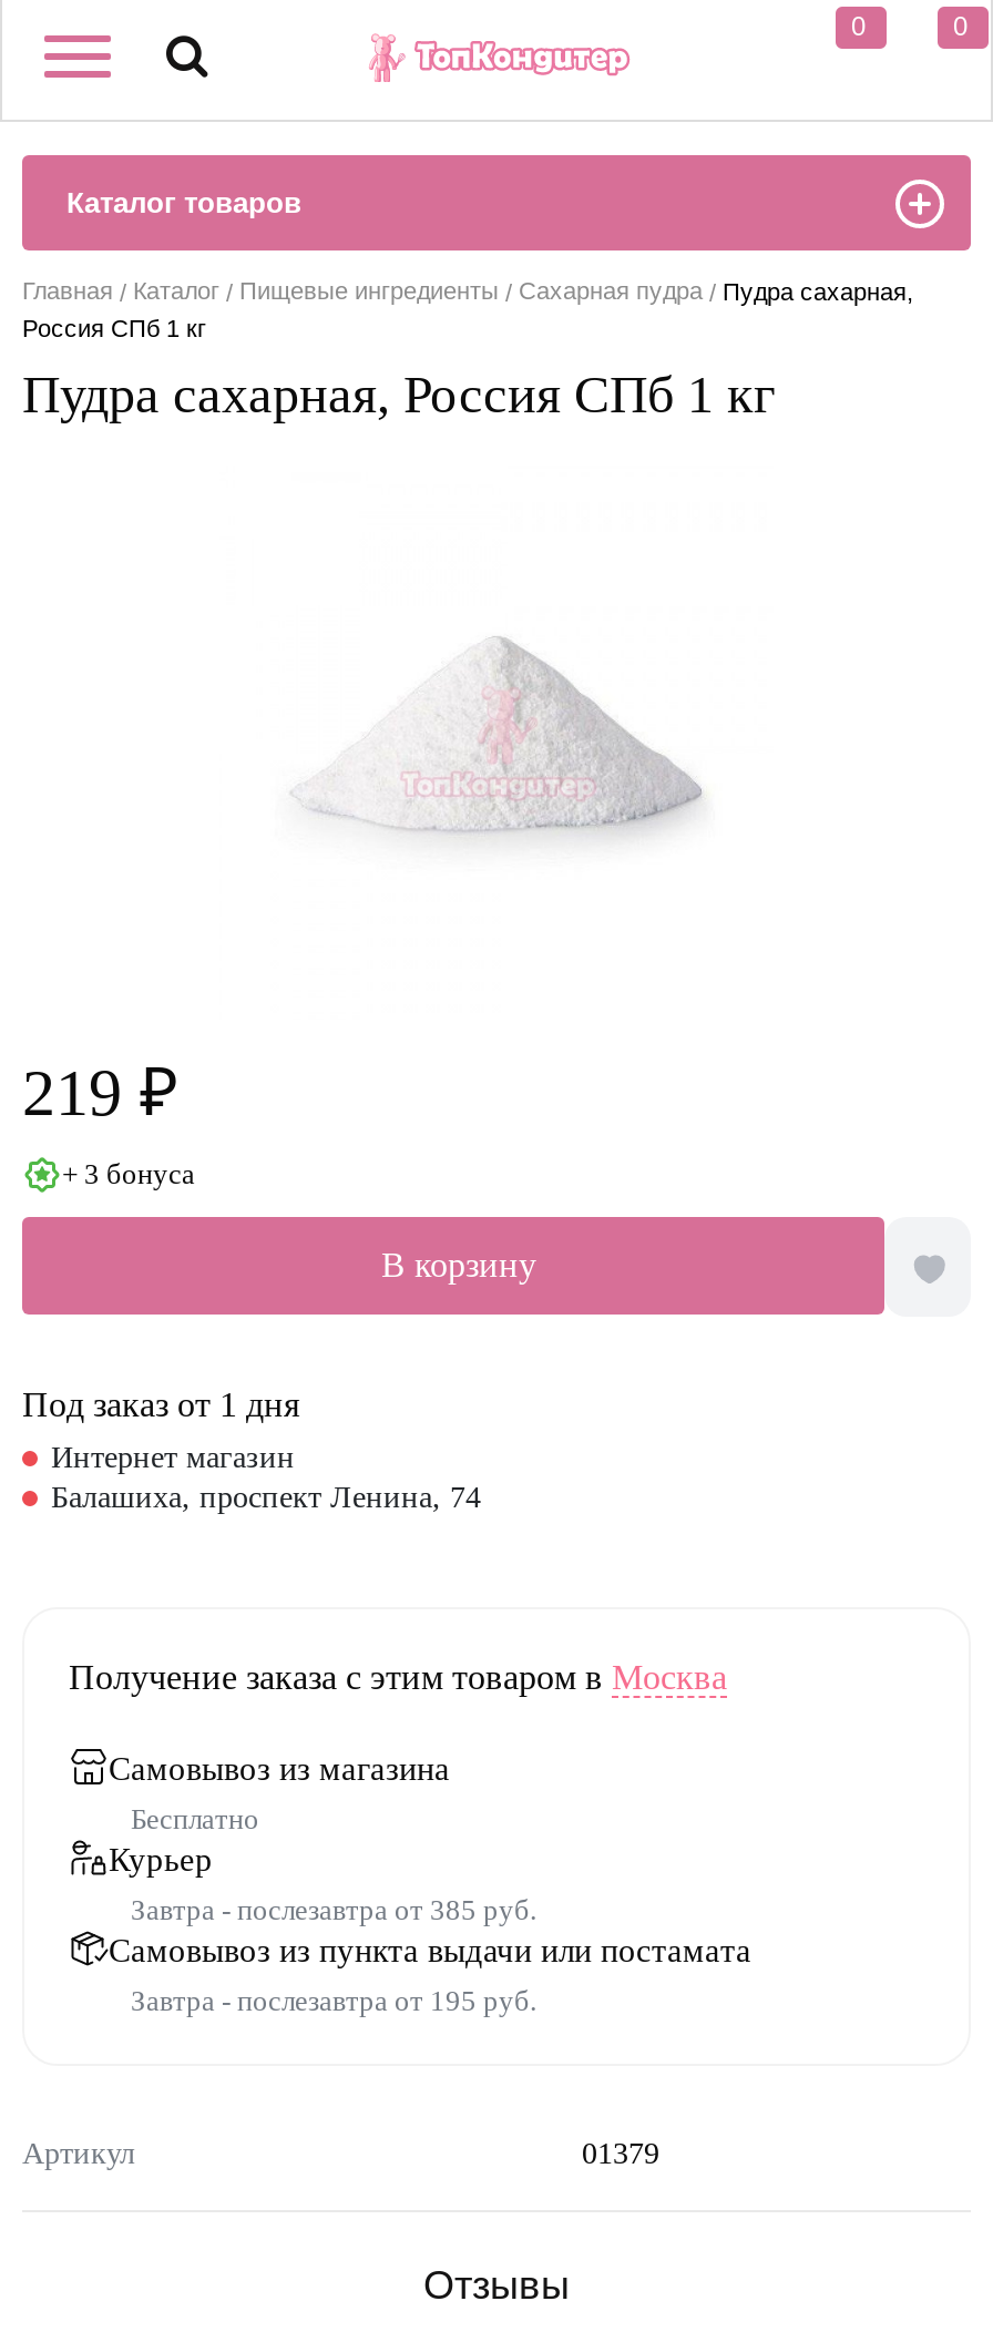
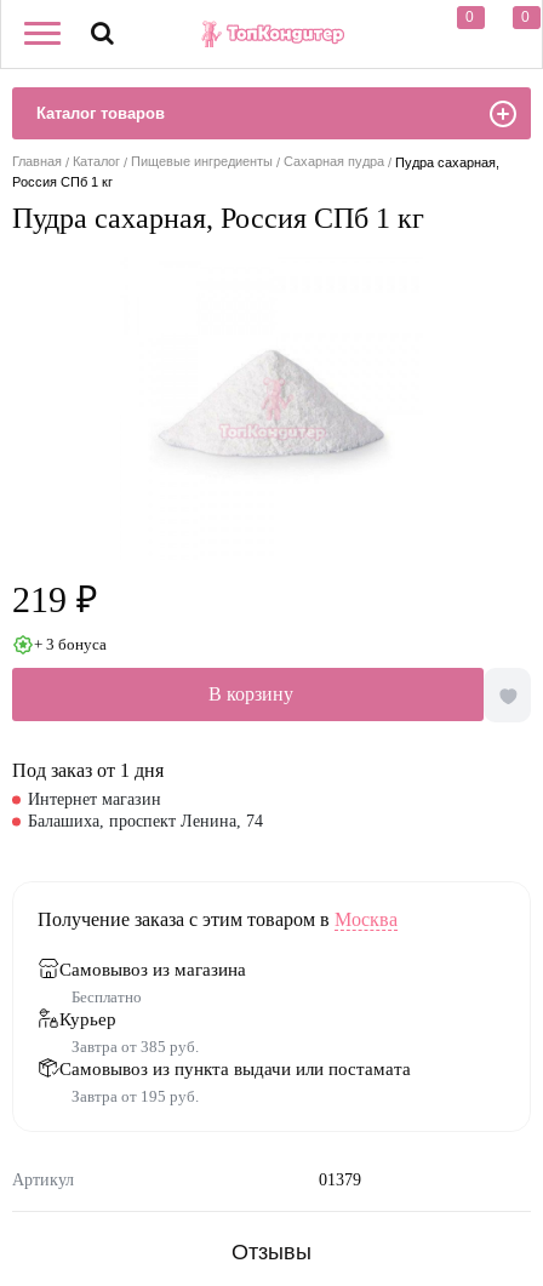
[131,1893,536,1927] Завтра - послезавтра от 385 руб. -> [72,1038,199,1056] Завтра от 385 руб.
[131,1984,536,2017] Завтра - послезавтра от 195 руб. -> [72,1087,199,1106] Завтра от 195 руб.

